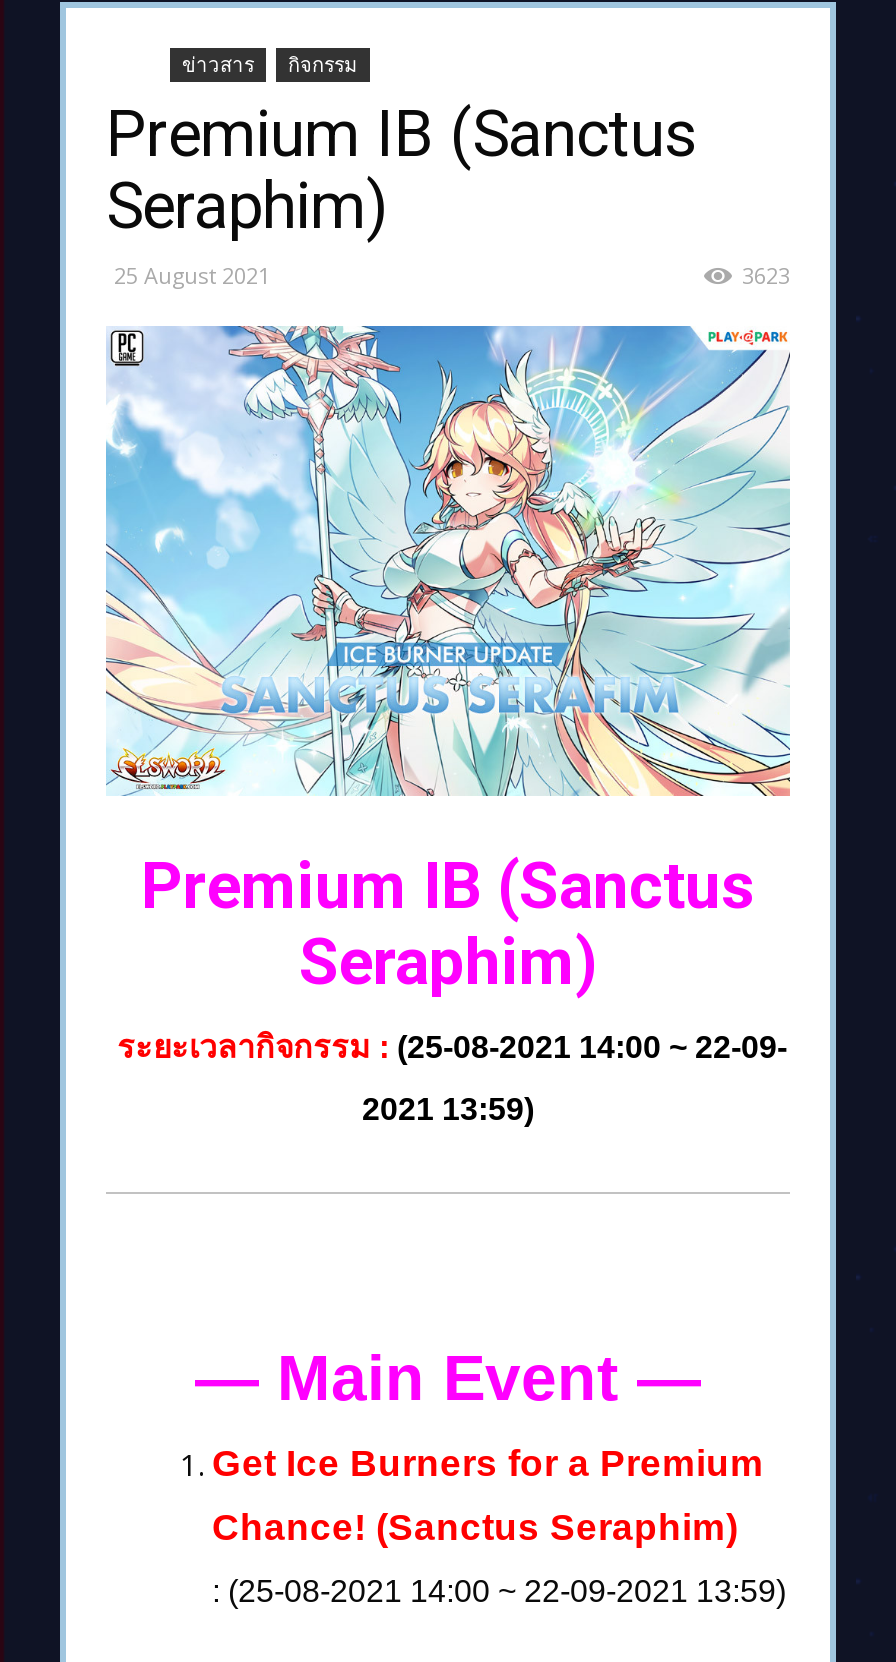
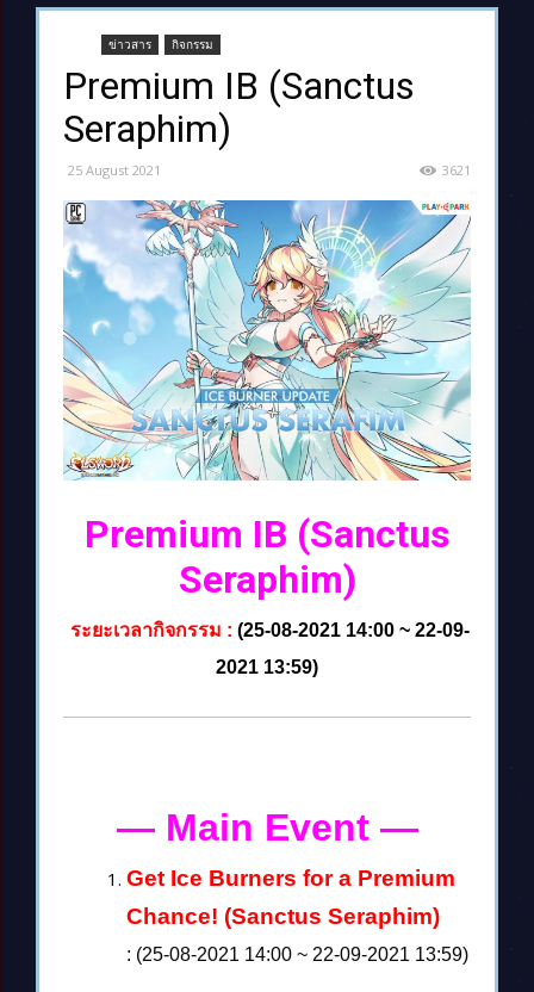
[742,260,790,290] 3623 -> [442,161,471,179] 3621

